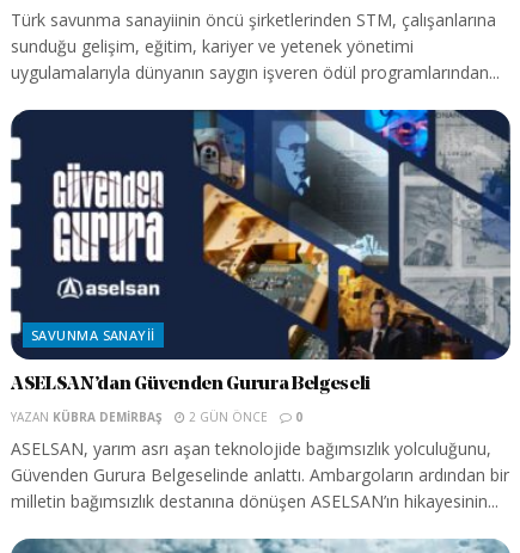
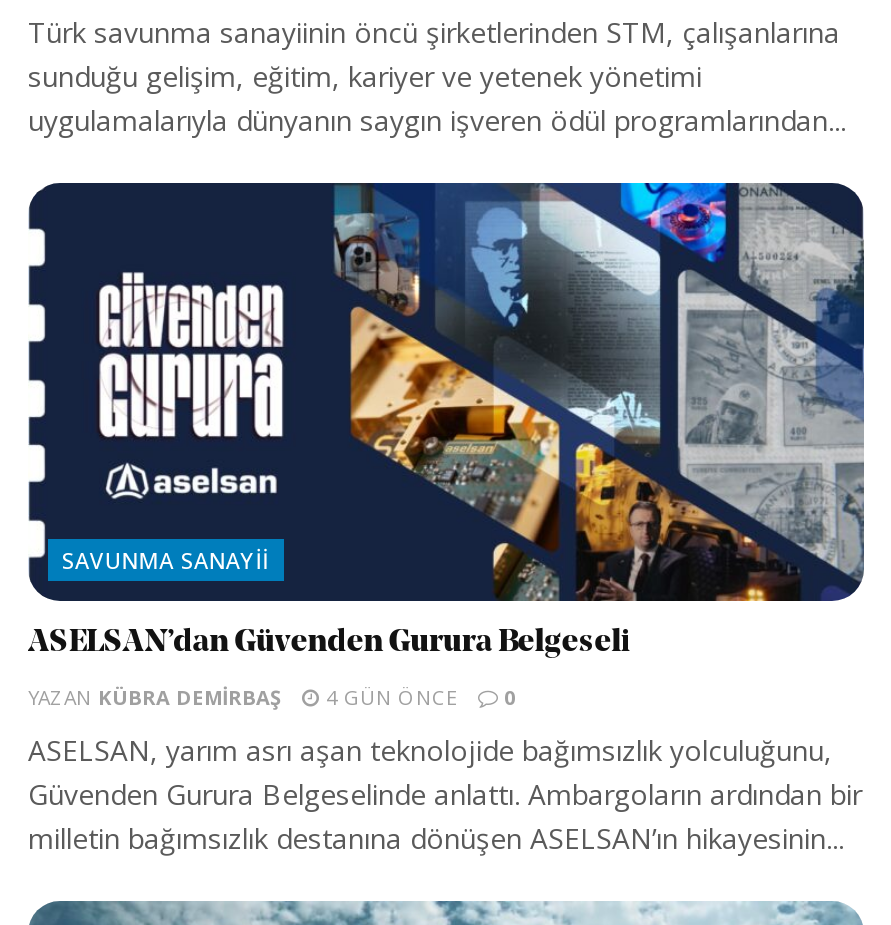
[11,408,302,425] YAZAN KÜBRA DEMIRBAŞ 2 GÜN ÖNCE 0 -> [28,682,516,710] YAZAN KÜBRA DEMIRBAŞ 4 GÜN ÖNCE 0

